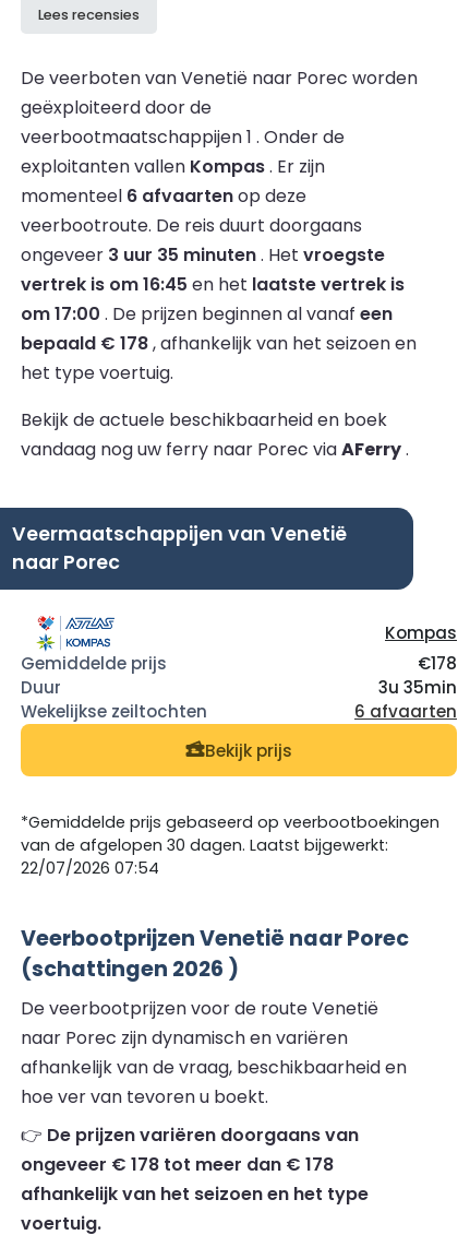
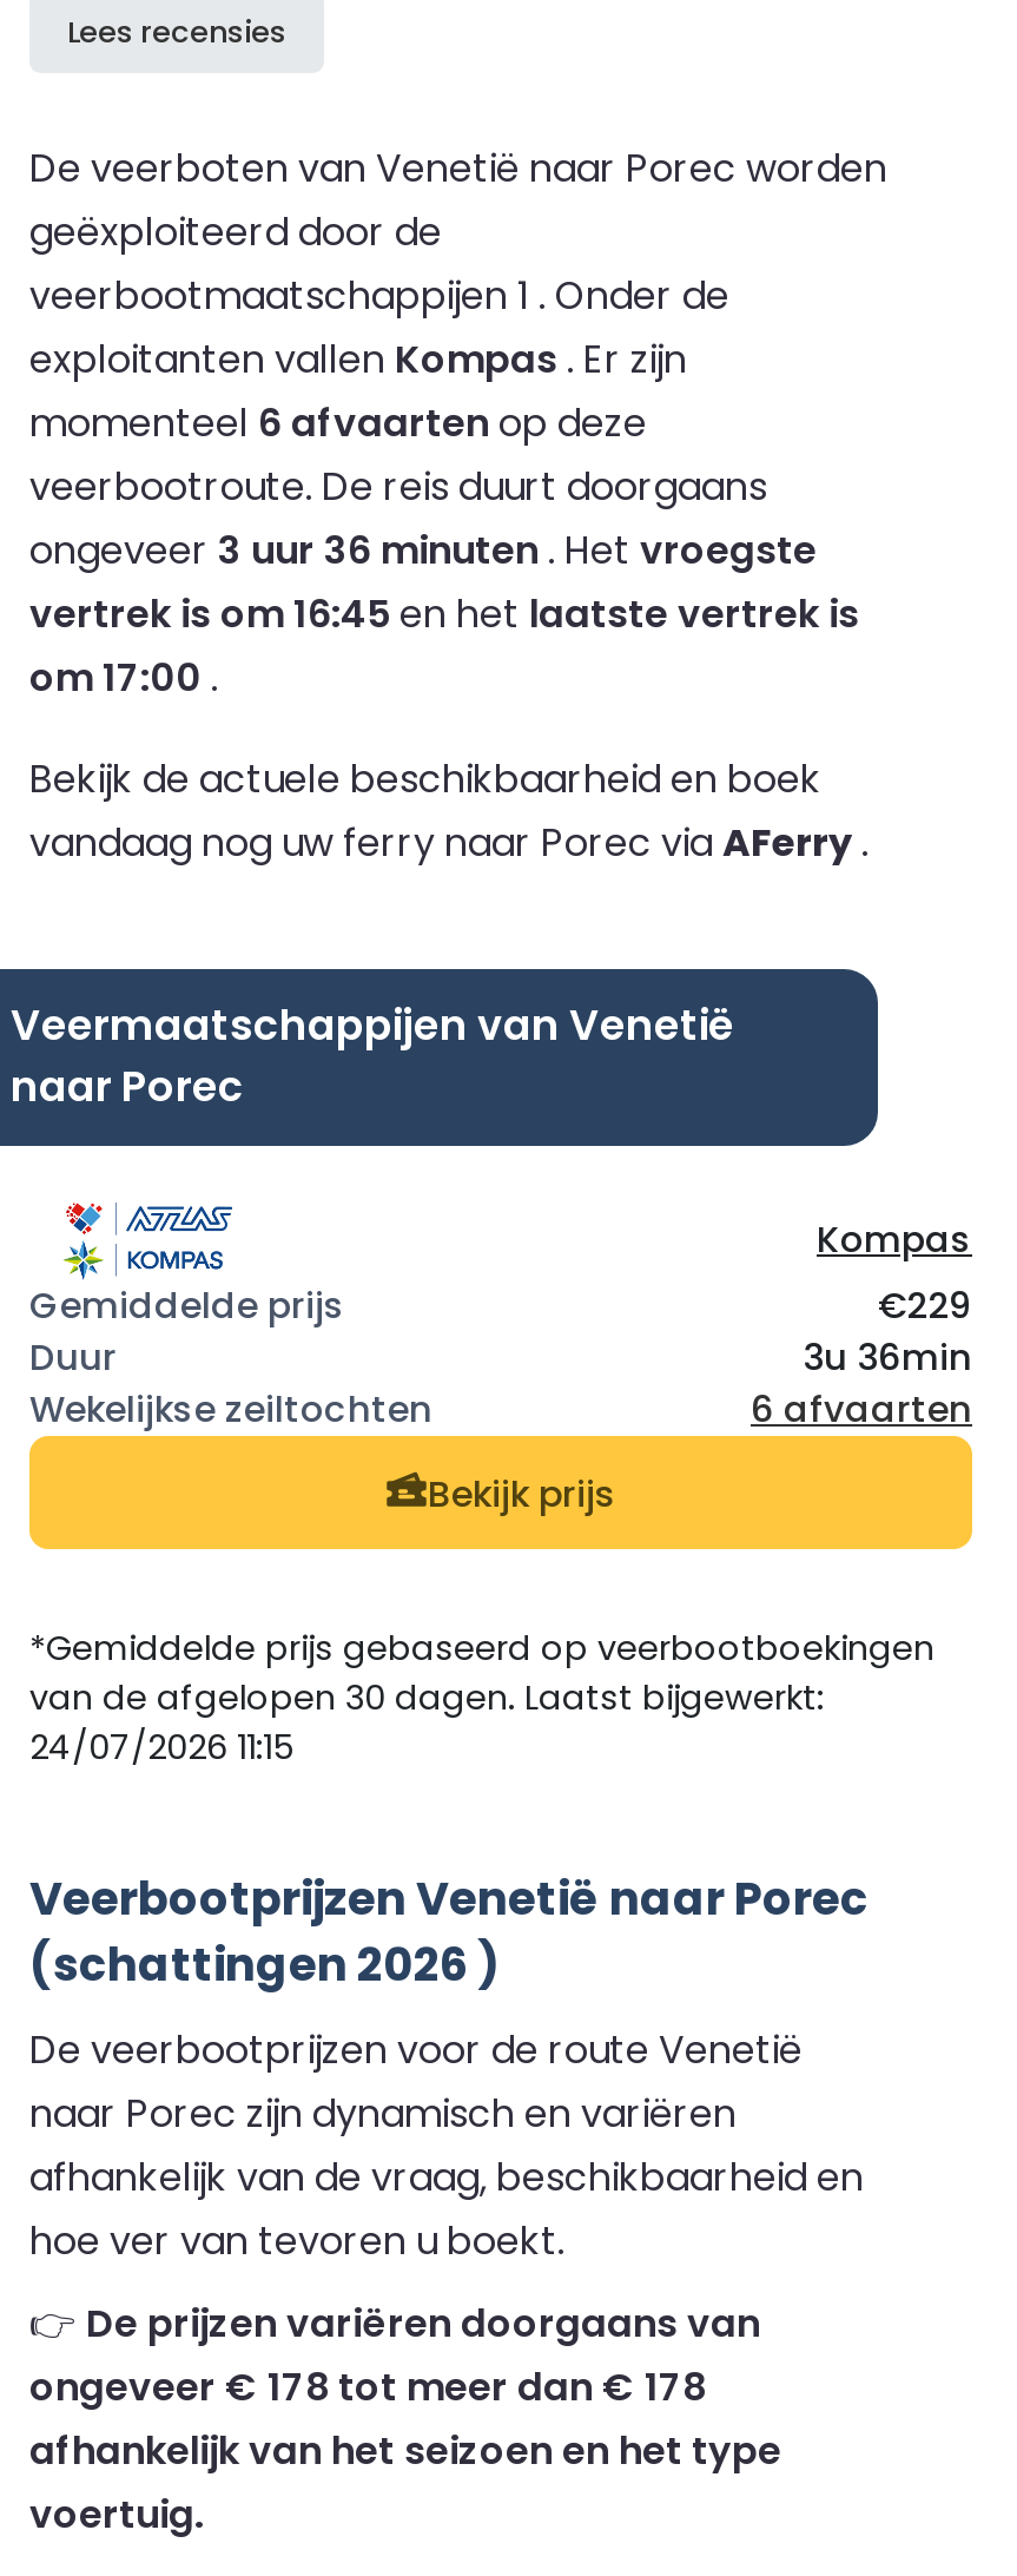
[21,242,385,267] ongeveer 3 uur 35 minuten. Het vroegste -> [29,523,817,577] ongeveer 3 uur 36 minuten. Het vroegste
[21,301,417,385] om 17:00. De prijzen beginnen al vanaf een | bepaald € 178, afhankelijk van het seizoen en | het type voertuig. -> [29,650,218,704] om 17:00.
[418,652,457,675] €178 -> [878,1281,972,1330] €229
[378,676,457,699] 3u 35min -> [803,1332,972,1382] 3u 36min
[21,857,159,879] 22/07/2026 07:54 -> [29,1723,296,1771] 24/07/2026 11:15

